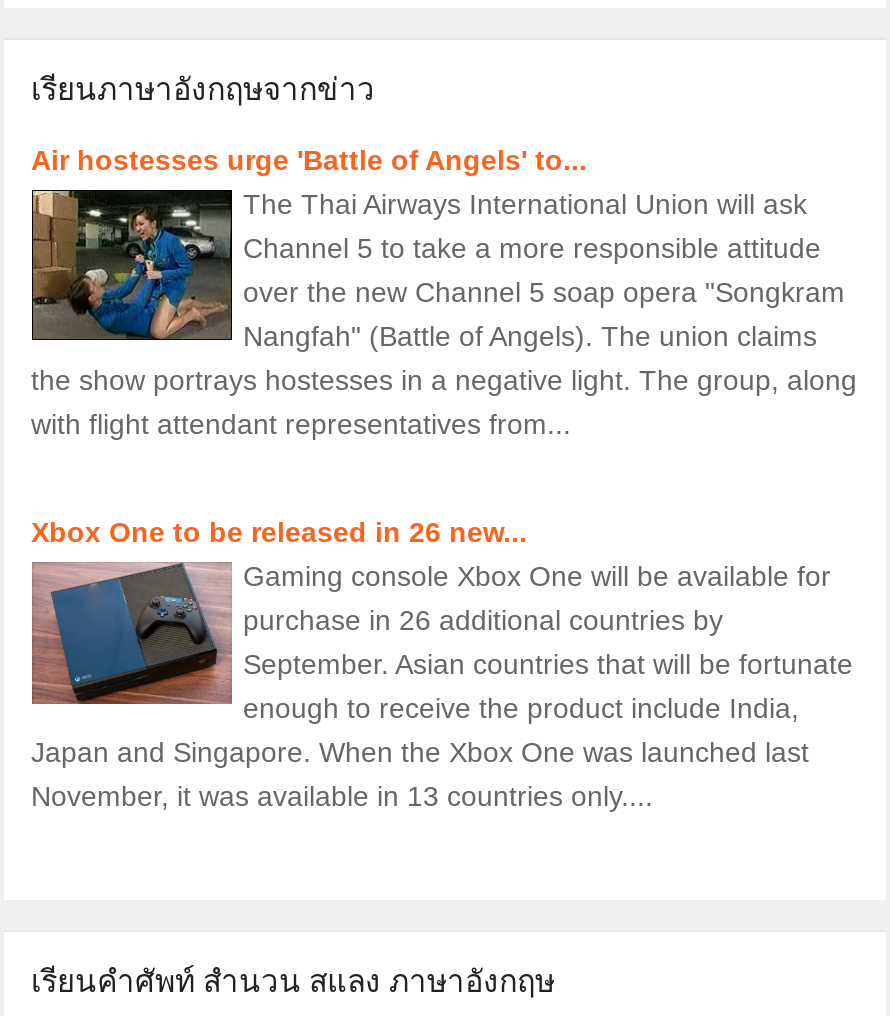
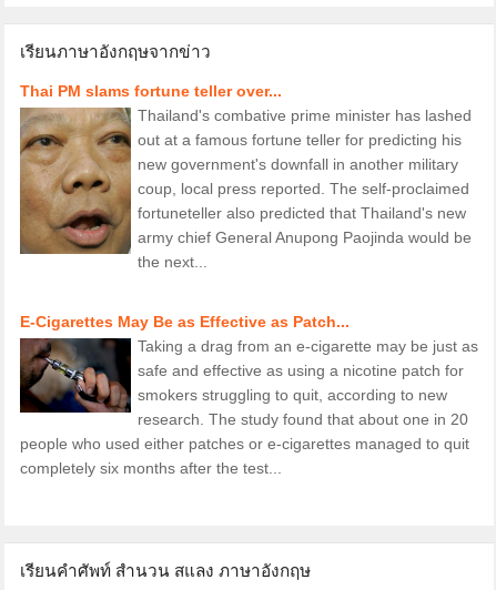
[30,145,857,441] [image] | Air hostesses urge 'Battle of Angels' to... | The Thai Airways International Union will ask | Channel 5 to take a more responsible attitude | over the new Channel 5 soap opera "Songkram | Nangfah" (Battle of Angels). The union claims | the show portrays hostesses in a negative light. The group, along | with flight attendant representatives from... -> [19,82,471,271] [image] | Thai PM slams fortune teller over... | Thailand's combative prime minister has lashed | out at a famous fortune teller for predicting his | new government's downfall in another military | coup, local press reported. The self-proclaimed | fortuneteller also predicted that Thailand's new | army chief General Anupong Paojinda would be | the next...
[30,516,853,812] [image] | Xbox One to be released in 26 new... | Gaming console Xbox One will be available for | purchase in 26 additional countries by | September. Asian countries that will be fortunate | enough to receive the product include India, | Japan and Singapore. When the Xbox One was launched last | November, it was available in 13 countries only.... -> [19,313,478,477] [image] | E-Cigarettes May Be as Effective as Patch... | Taking a drag from an e-cigarette may be just as | safe and effective as using a nicotine patch for | smokers struggling to quit, according to new | research. The study found that about one in 20 | people who used either patches or e-cigarettes managed to quit | completely six months after the test...

